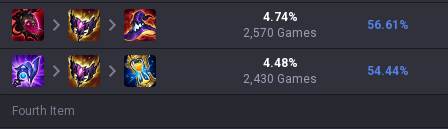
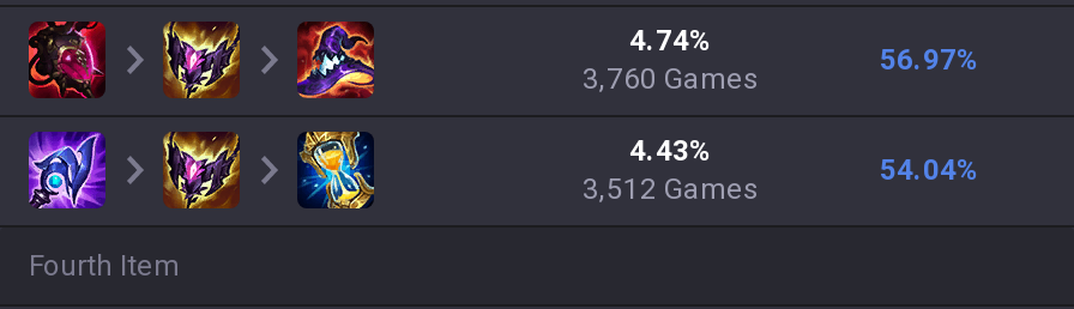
[367,18,409,32] 56.61% -> [880,43,981,77] 56.97%
[243,26,317,40] 2,570 Games -> [583,62,760,96] 3,760 Games
[262,56,297,70] 4.48% -> [629,134,713,168] 4.43%
[367,64,409,78] 54.44% -> [880,153,981,187] 54.04%
[243,72,317,86] 2,430 Games -> [583,172,760,206] 3,512 Games

